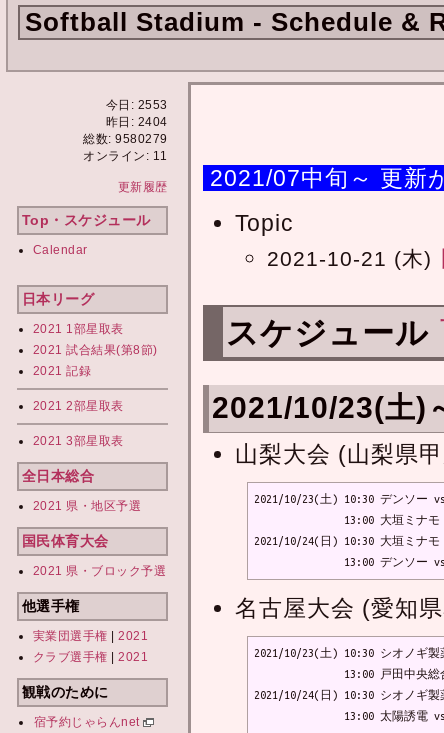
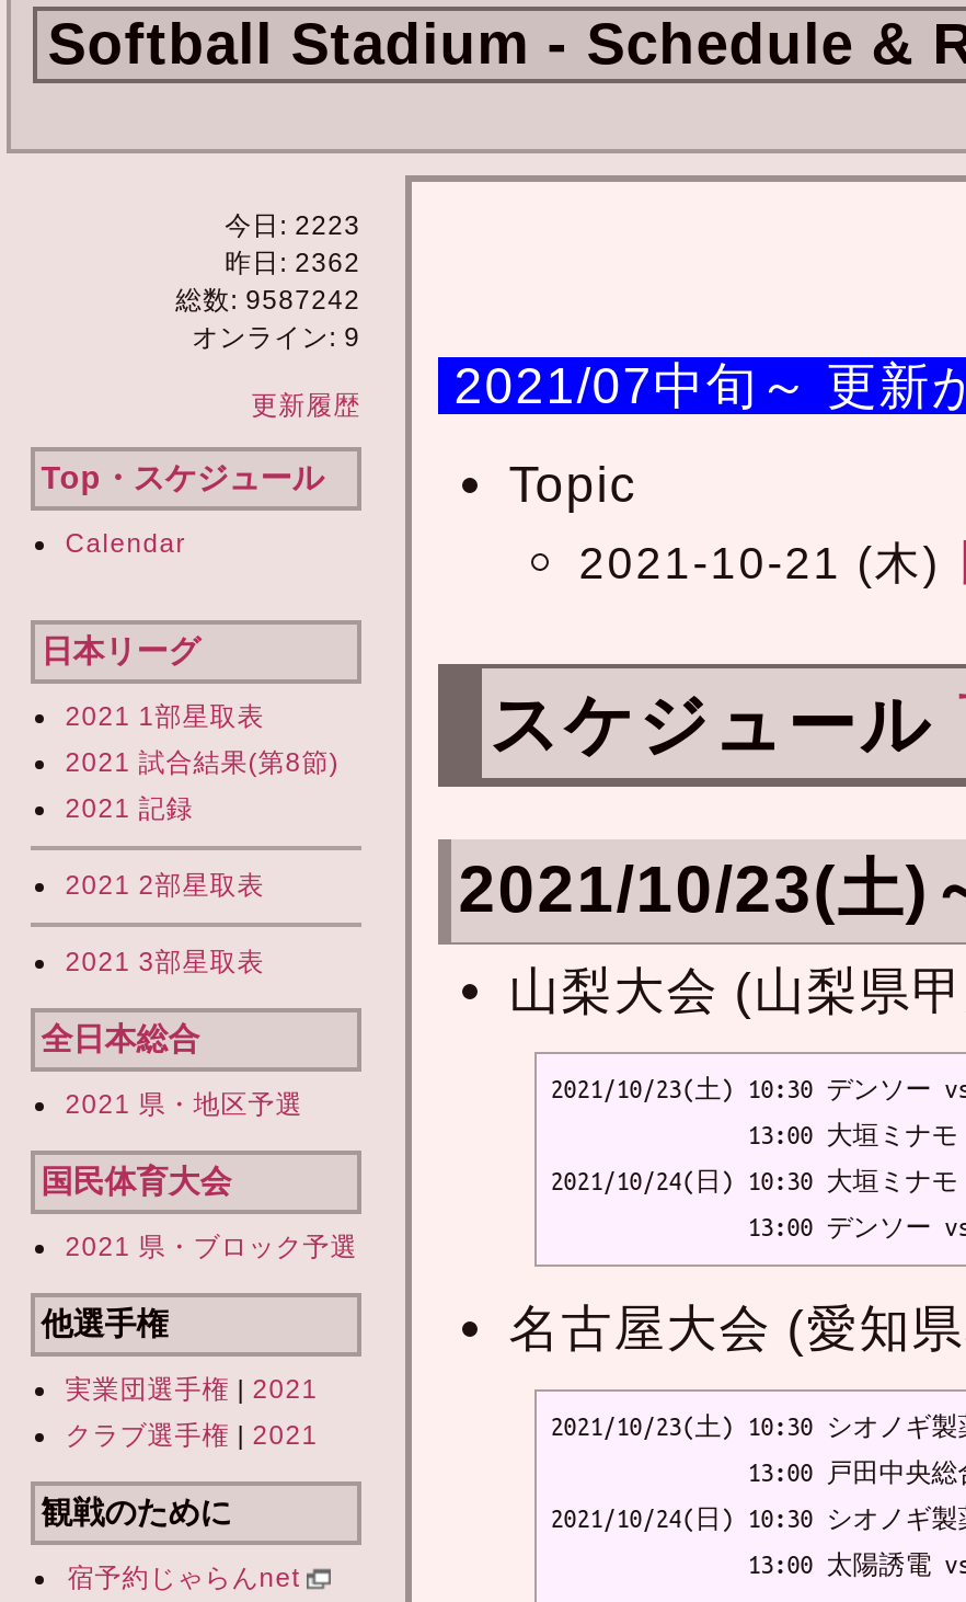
[106,98,168,112] 今日: 2553 -> [225,210,361,241] 今日: 2223
[106,115,168,129] 昨日: 2404 -> [225,247,361,278] 昨日: 2362
[83,132,168,146] 総数: 9580279 -> [176,284,361,315] 総数: 9587242
[83,149,168,163] オンライン: 11 -> [192,322,361,352] オンライン: 9

